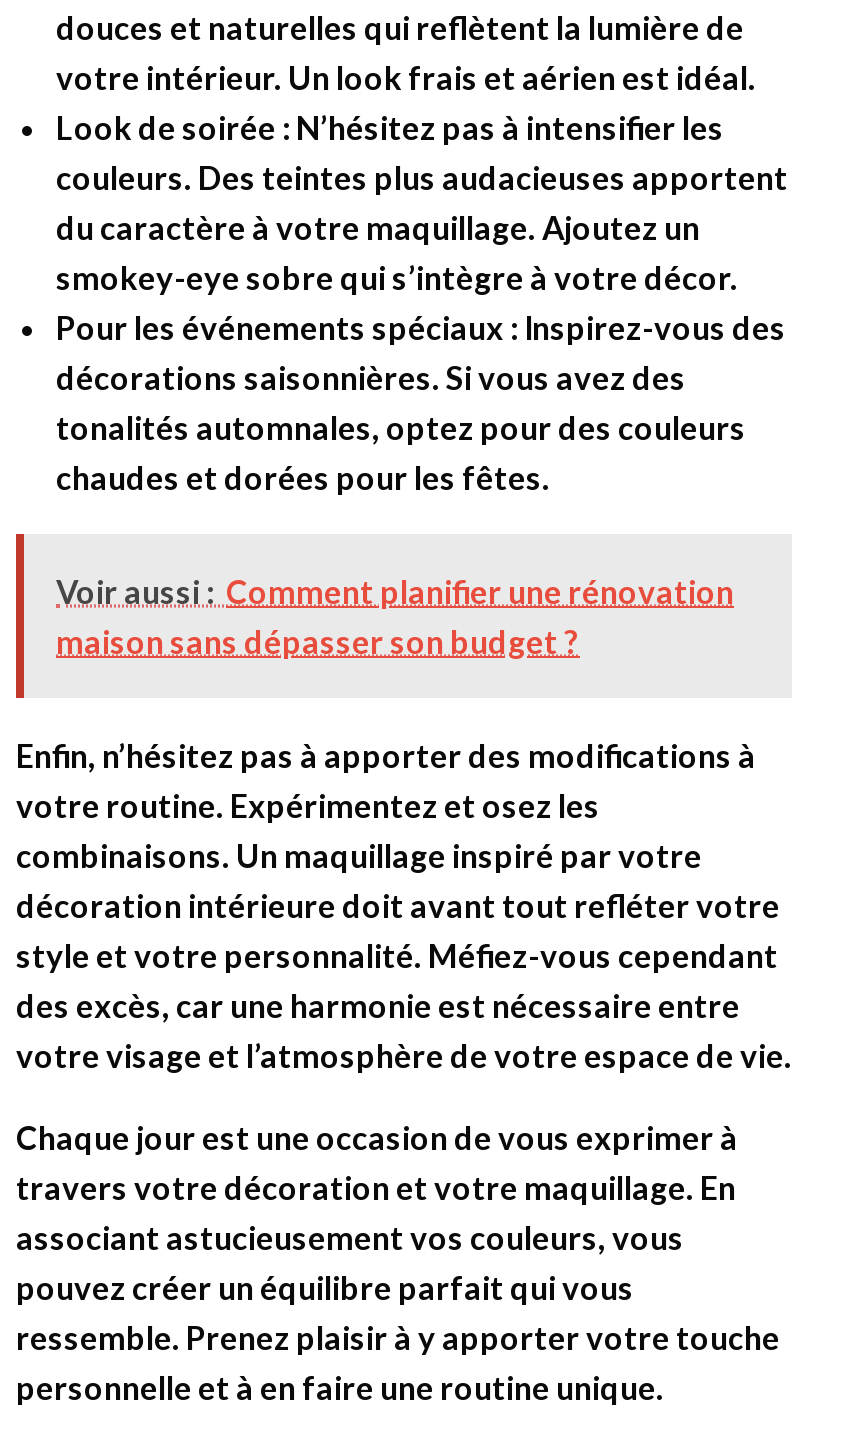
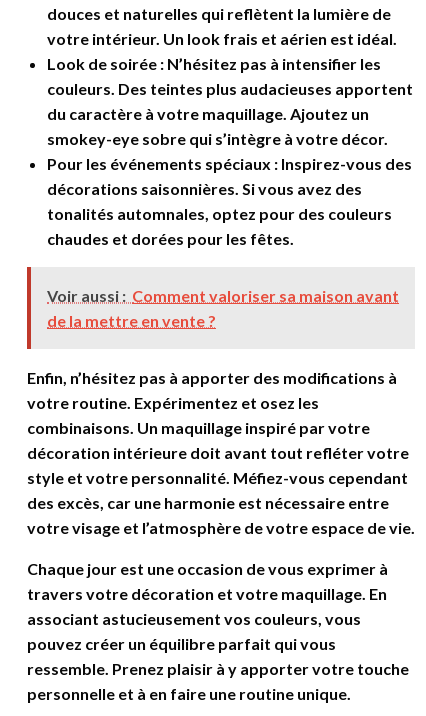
[56,571,734,659] Voir aussi : Comment planifier une rénovation | maison sans dépasser son budget ? -> [47,286,399,330] Voir aussi : Comment valoriser sa maison avant | de la mettre en vente ?

